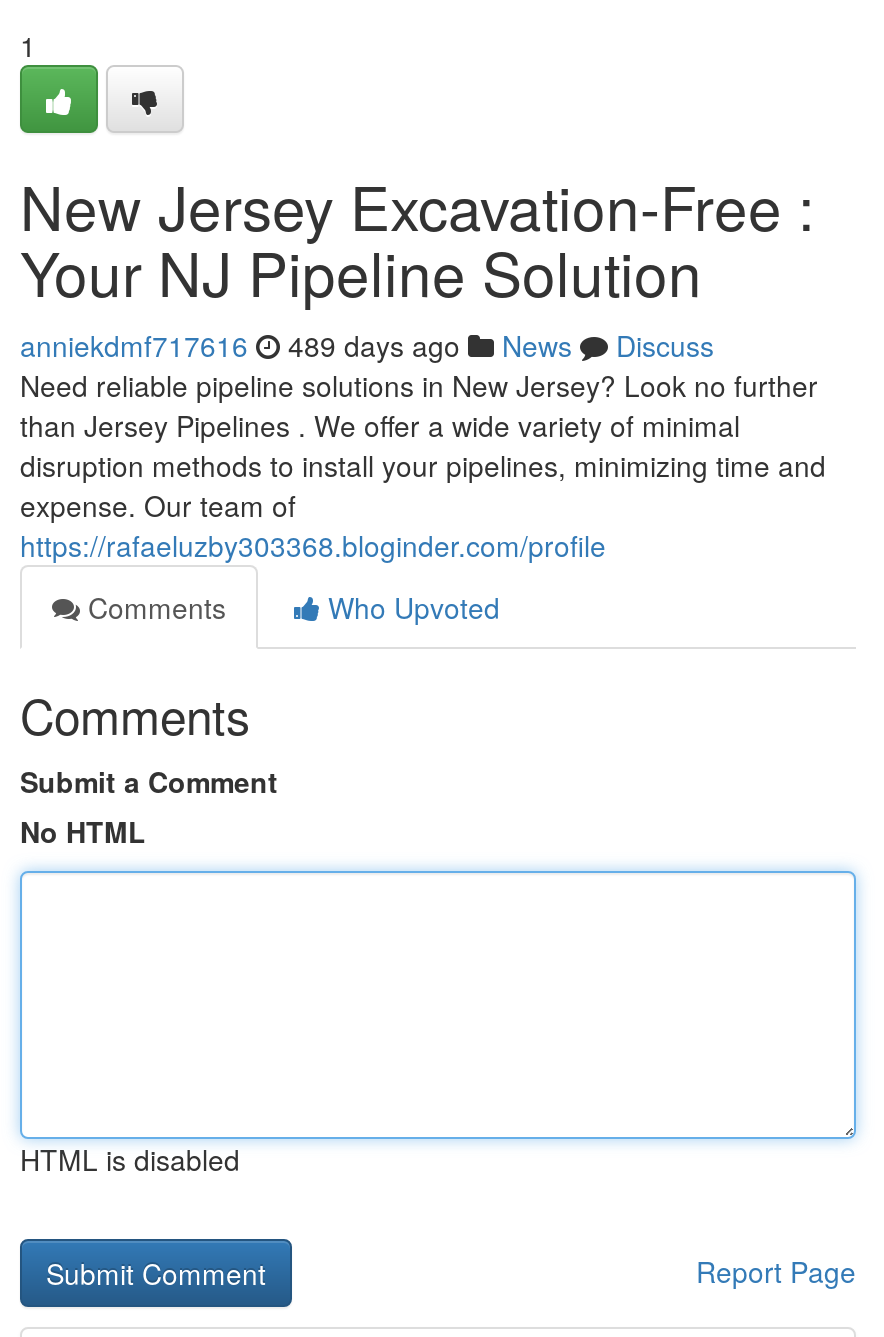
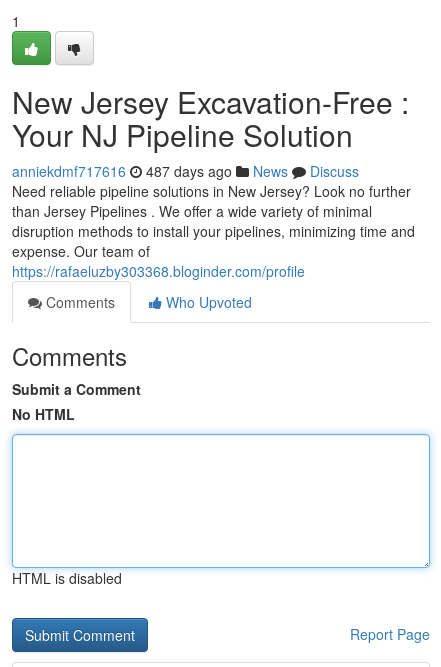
[20,325,714,365] anniekdmf717616 489 days ago News Discuss -> [12,161,359,181] anniekdmf717616 487 days ago News Discuss

